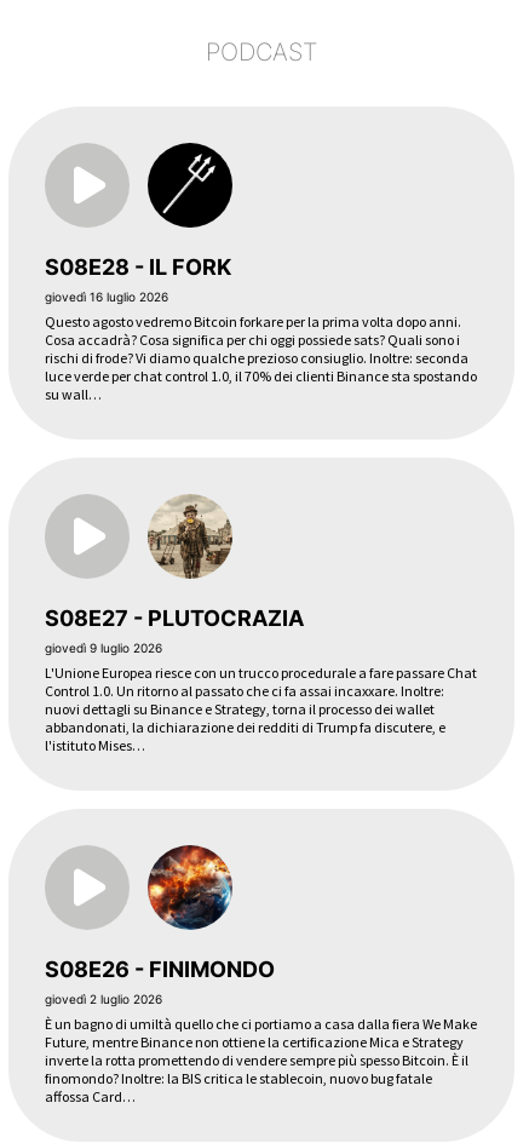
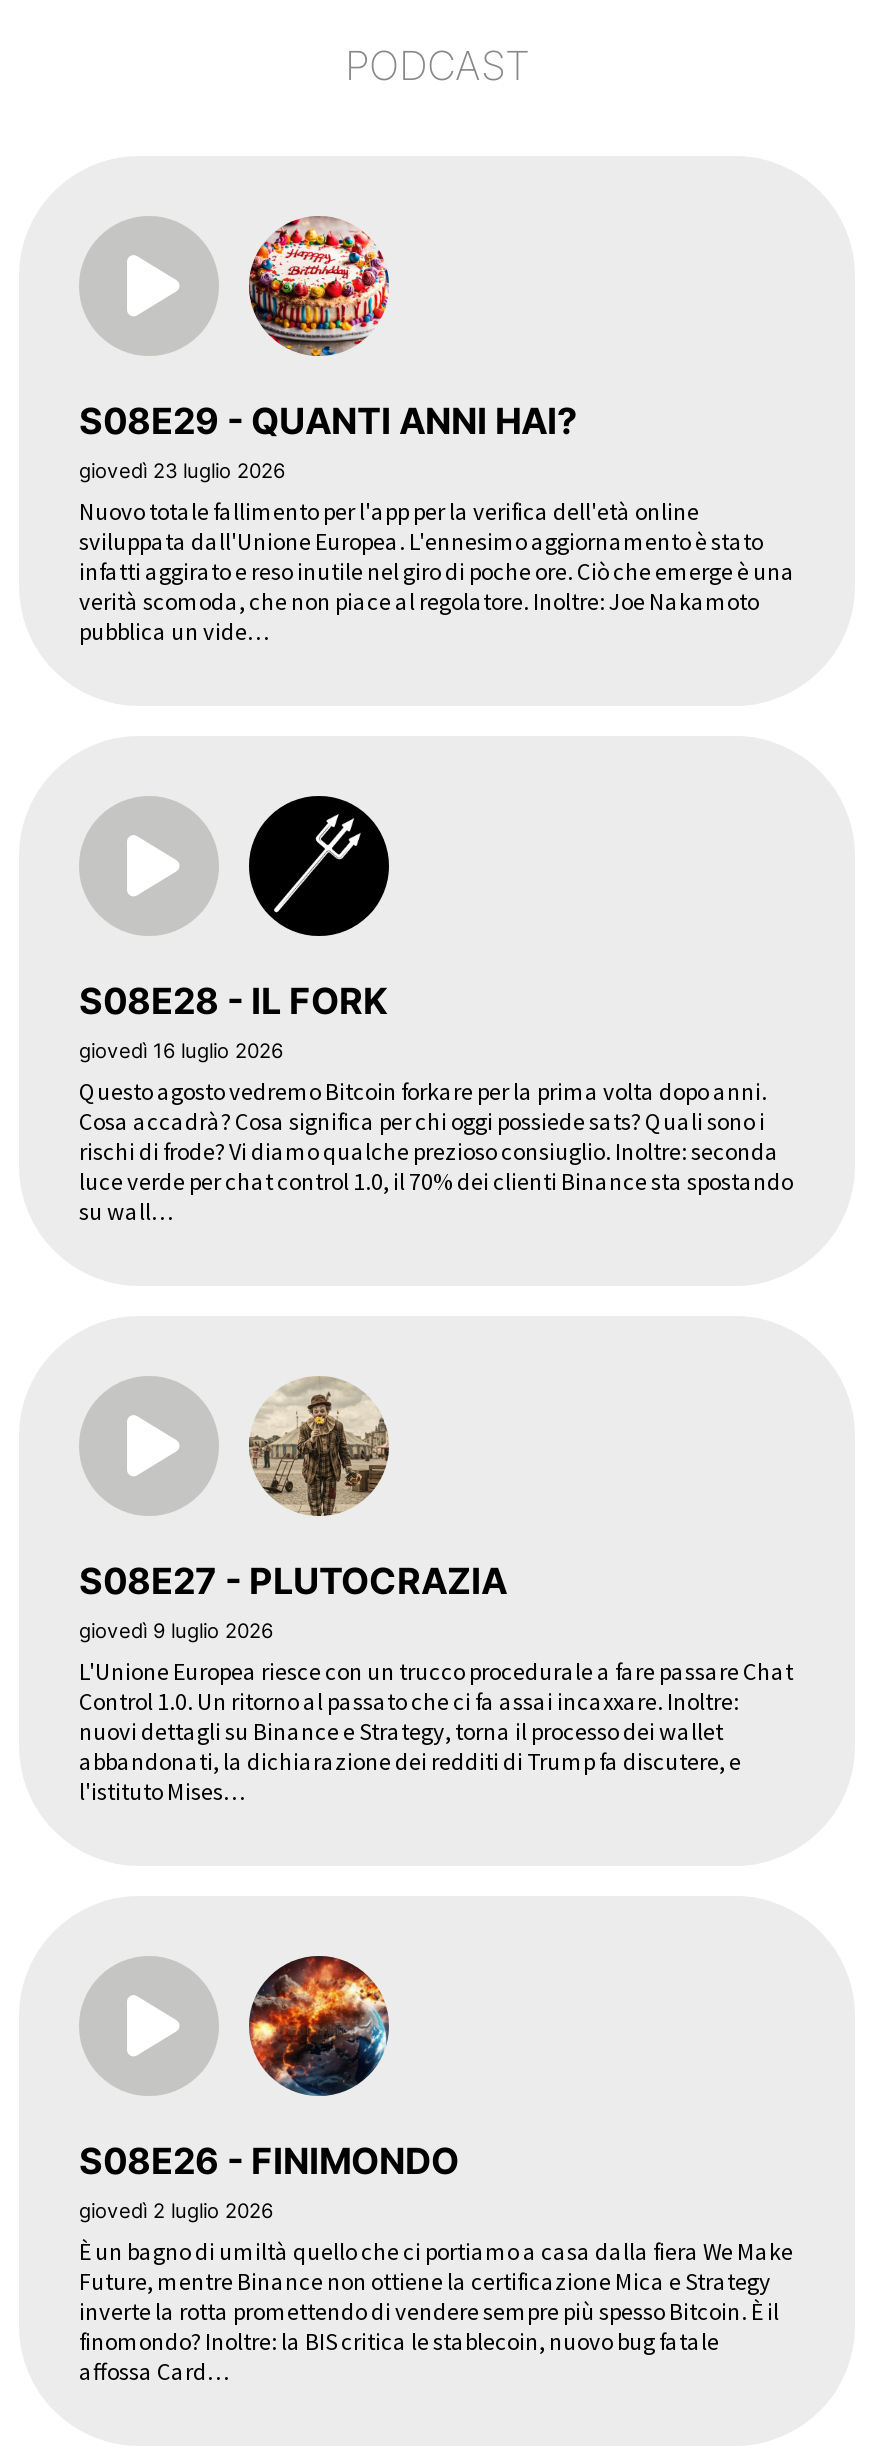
none -> [79,218,795,646] [image] | S08E29 - QUANTI ANNI HAI? | giovedì 23 luglio 2026 | Nuovo totale fallimento per l'app per la verifica dell'età online | sviluppata dall'Unione Europea. L'ennesimo aggiornamento è stato | infatti aggirato e reso inutile nel giro di poche ore. Ciò che emerge è una | verità scomoda, che non piace al regolatore. Inoltre: Joe Nakamoto | pubblica un vide…

